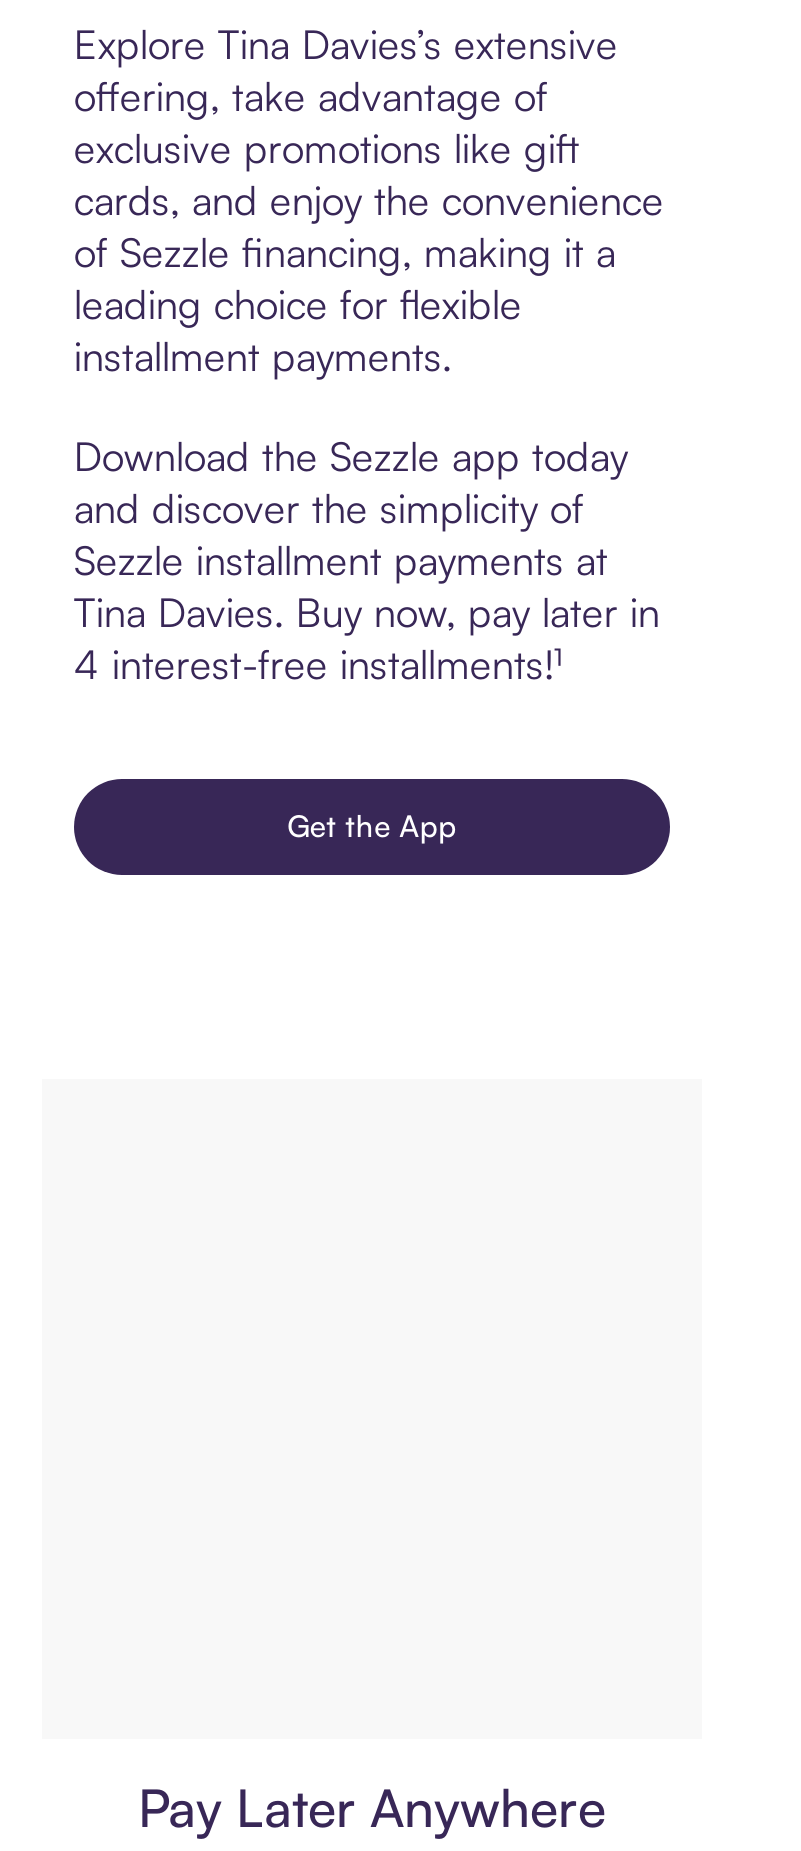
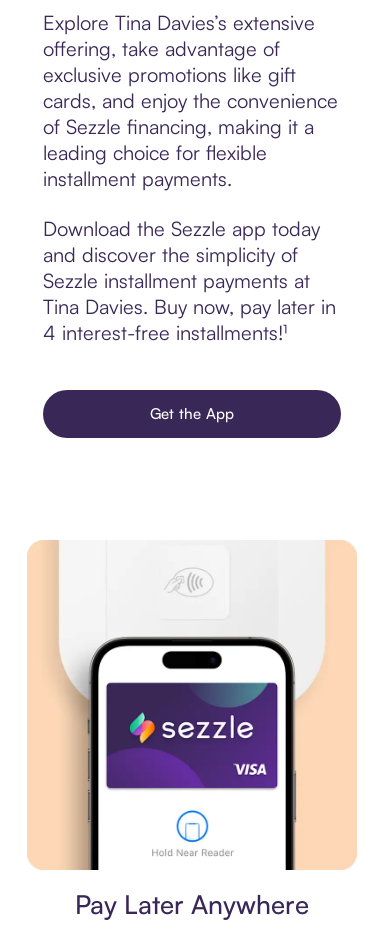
none -> [27,540,357,871] [image]

